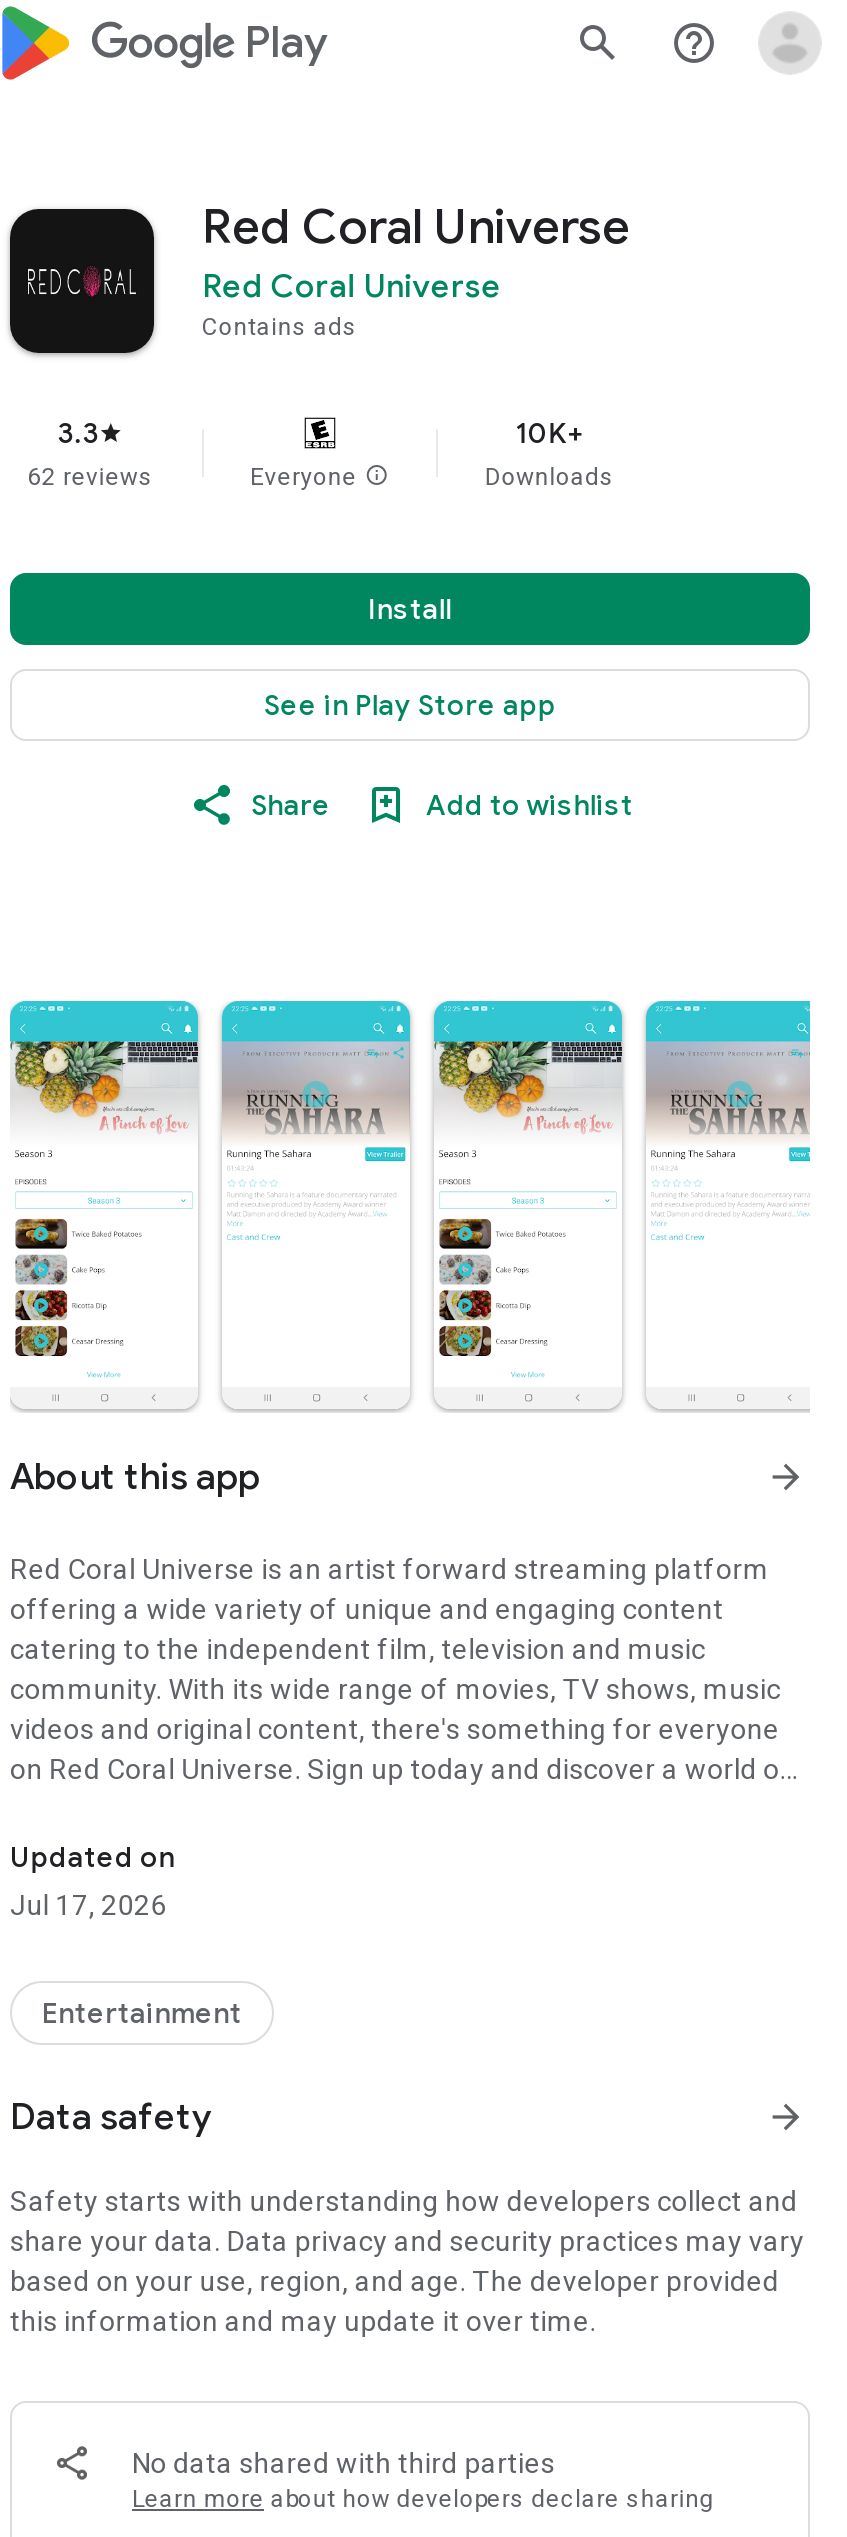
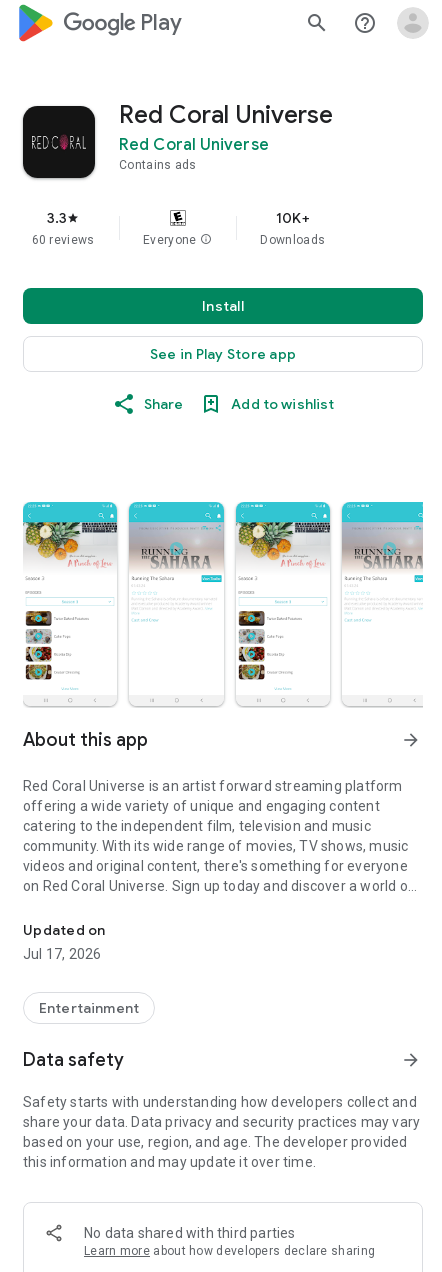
[27,463,153,491] 62 reviews -> [31,233,94,247] 60 reviews

